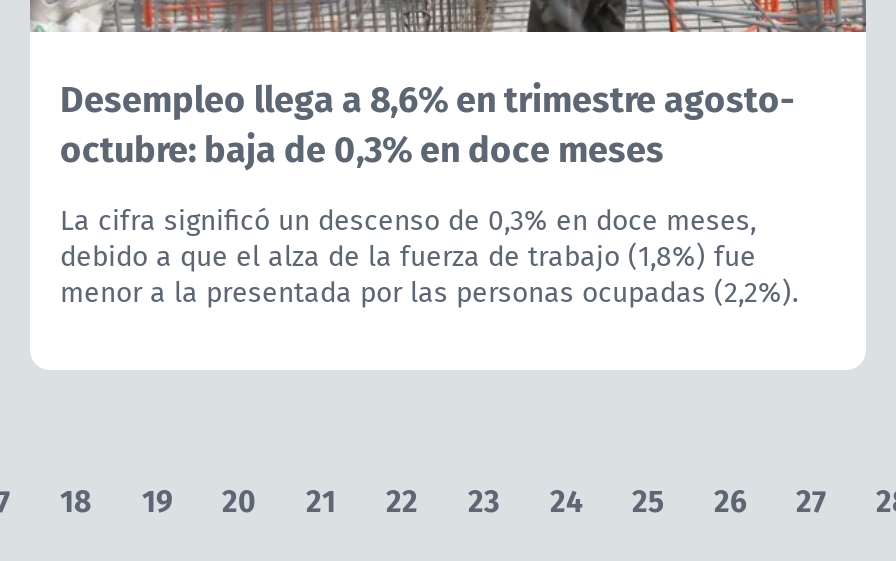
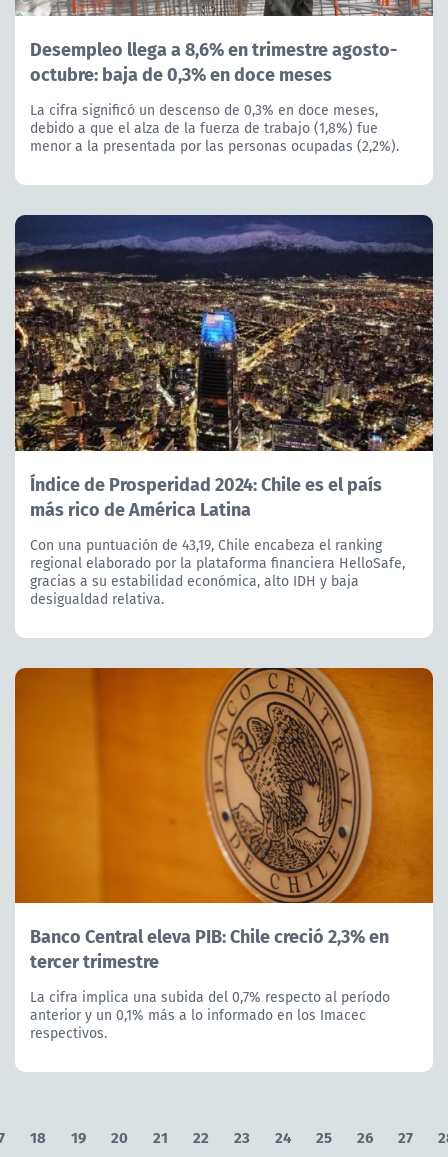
none -> [14,667,434,1043] [image] | Banco Central eleva PIB: Chile creció 2,3% en | tercer trimestre | La cifra implica una subida del 0,7% respecto al período | anterior y un 0,1% más a lo informado en los Imacec | respectivos.
none -> [15,214,433,637] [image] | Índice de Prosperidad 2024: Chile es el país | más rico de América Latina | Con una puntuación de 43,19, Chile encabeza el ranking | regional elaborado por la plataforma financiera HelloSafe, | gracias a su estabilidad económica, alto IDH y baja | desigualdad relativa.

